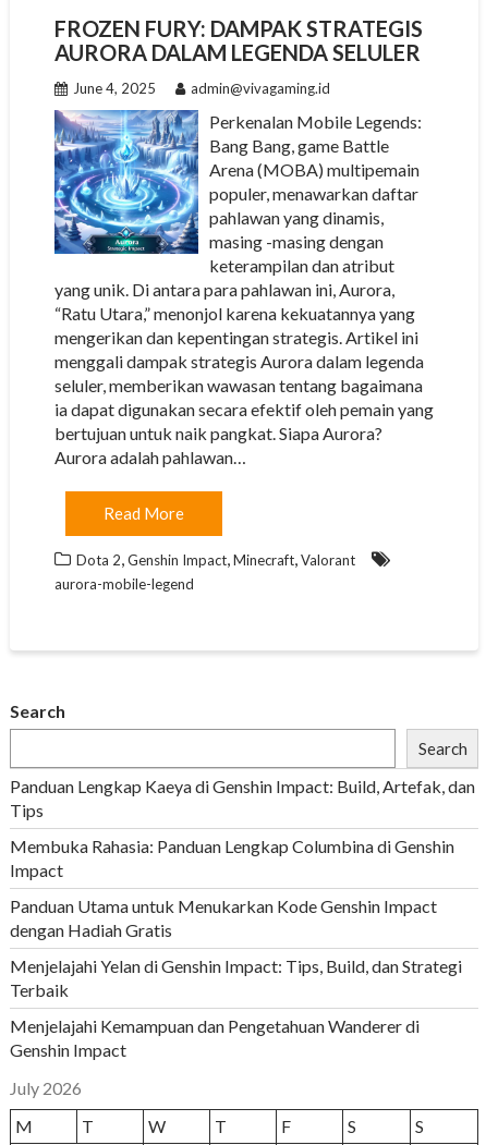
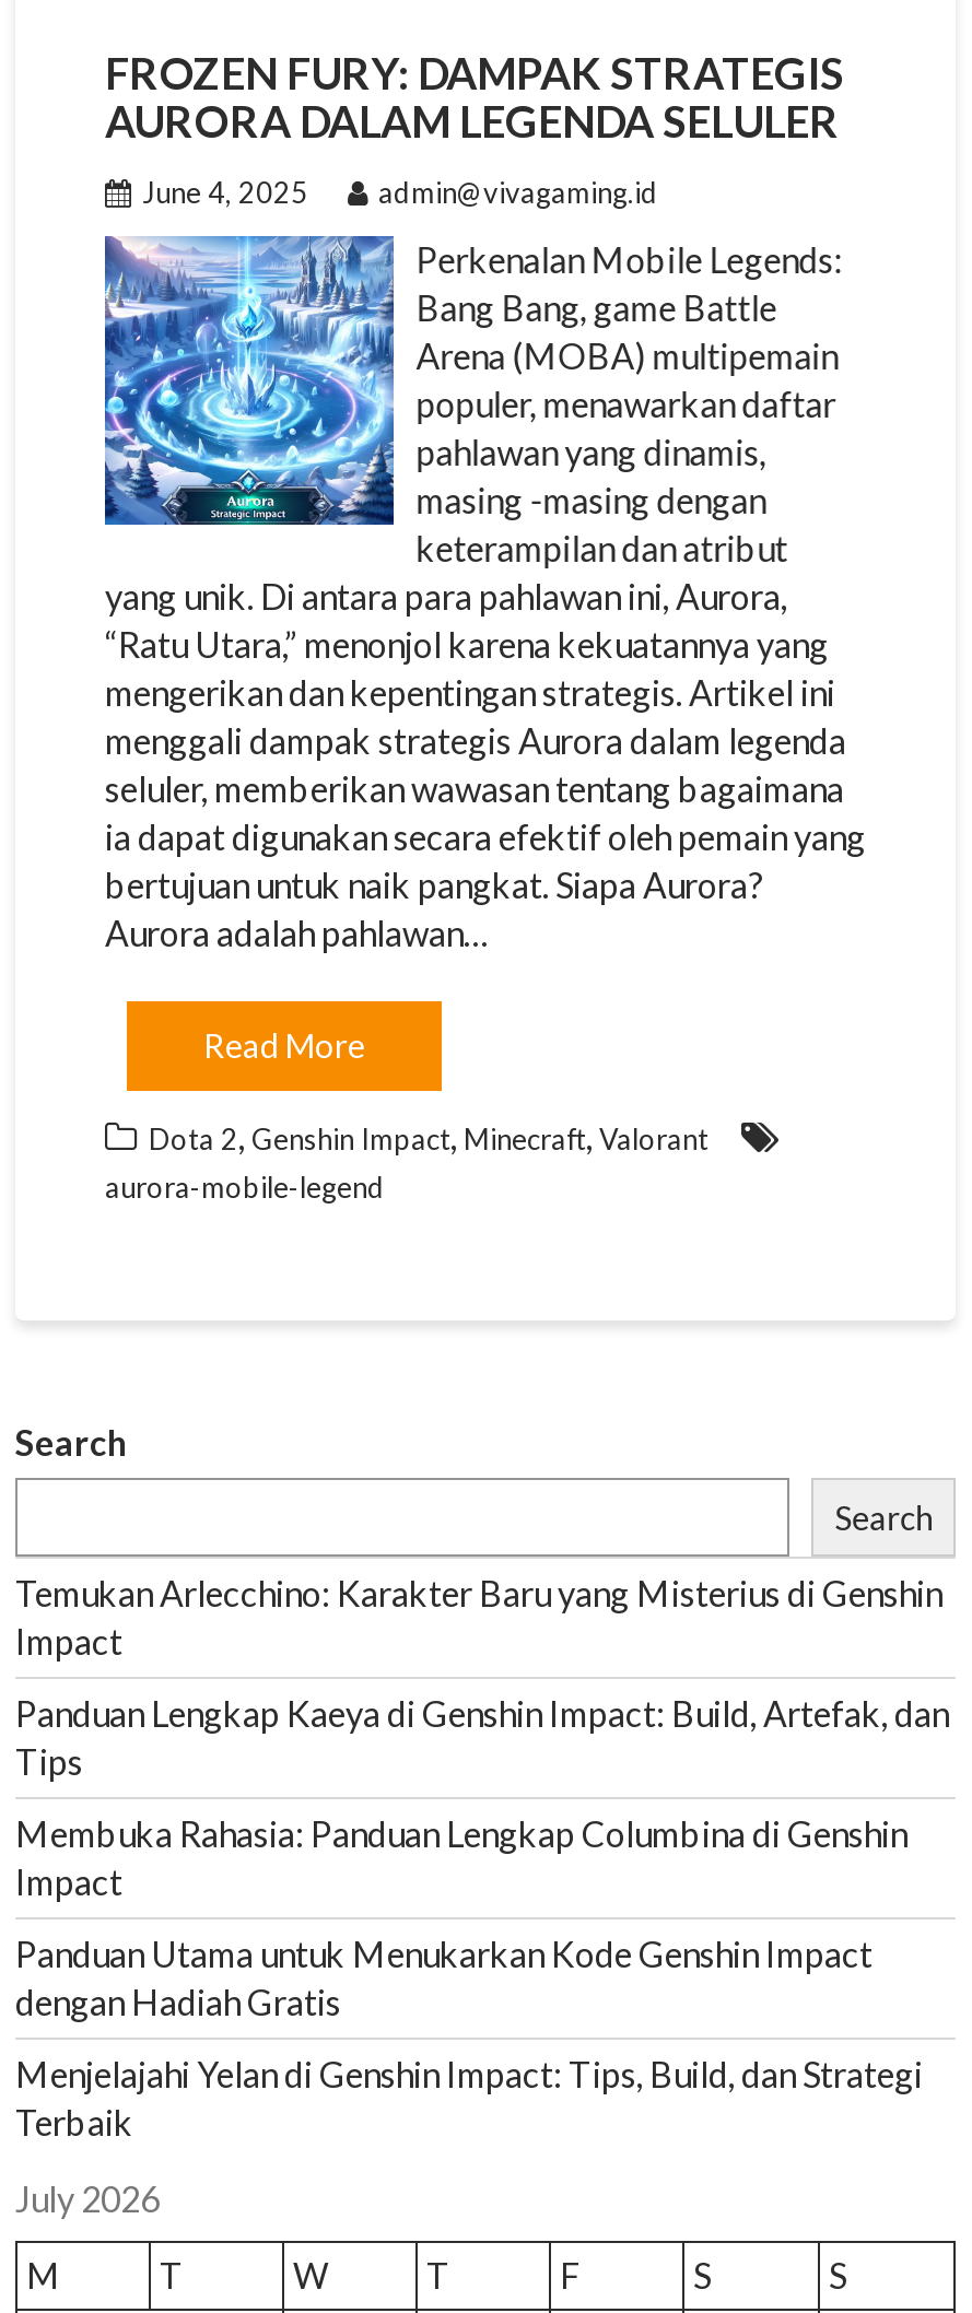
none -> [15,1572,942,1662] Temukan Arlecchino: Karakter Baru yang Misterius di Genshin | Impact
moved [10,776,475,1000] -> [15,1692,949,2142]: Panduan Lengkap Kaeya di Genshin Impact: Build, Artefak, dan | Tips | Membuka Rahasia: Panduan Lengkap Columbina di Genshin | Impact | Panduan Utama untuk Menukarkan Kode Genshin Impact | dengan Hadiah Gratis | Menjelajahi Yelan di Genshin Impact: Tips, Build, dan Strategi | Terbaik
[10,1015,420,1060] Menjelajahi Kemampuan dan Pengetahuan Wanderer di | Genshin Impact -> none

